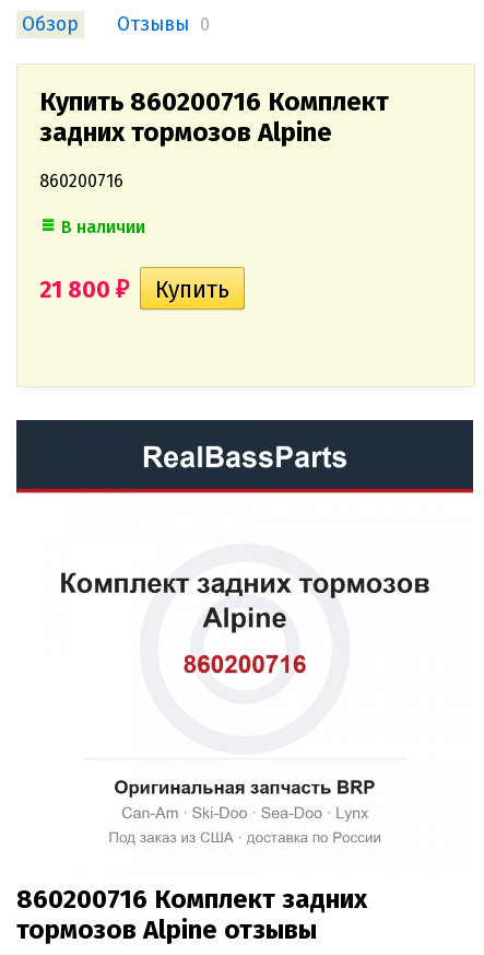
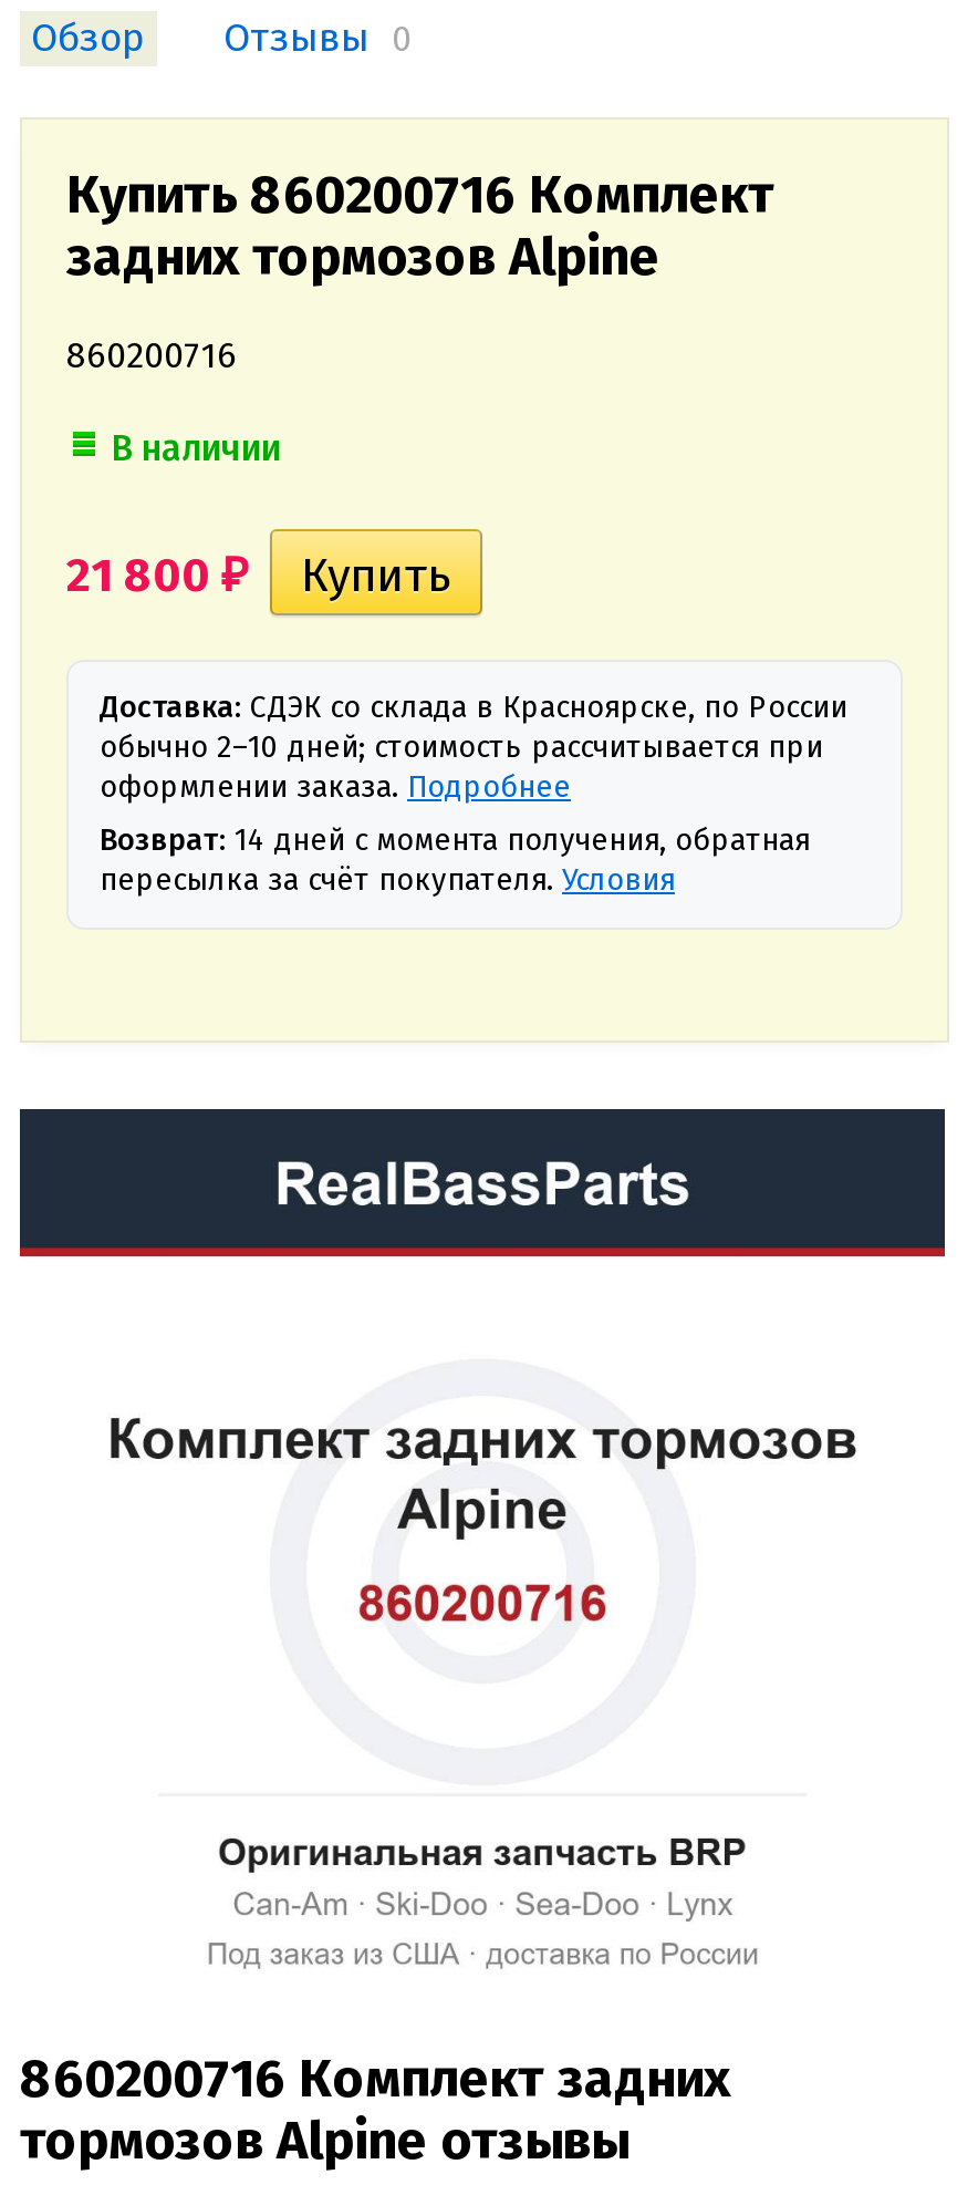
none -> [100,688,847,899] Доставка: СДЭК со склада в Красноярске, по России | обычно 2–10 дней; стоимость рассчитывается при | оформлении заказа. Подробнее | Возврат: 14 дней с момента получения, обратная | пересылка за счёт покупателя. Условия

